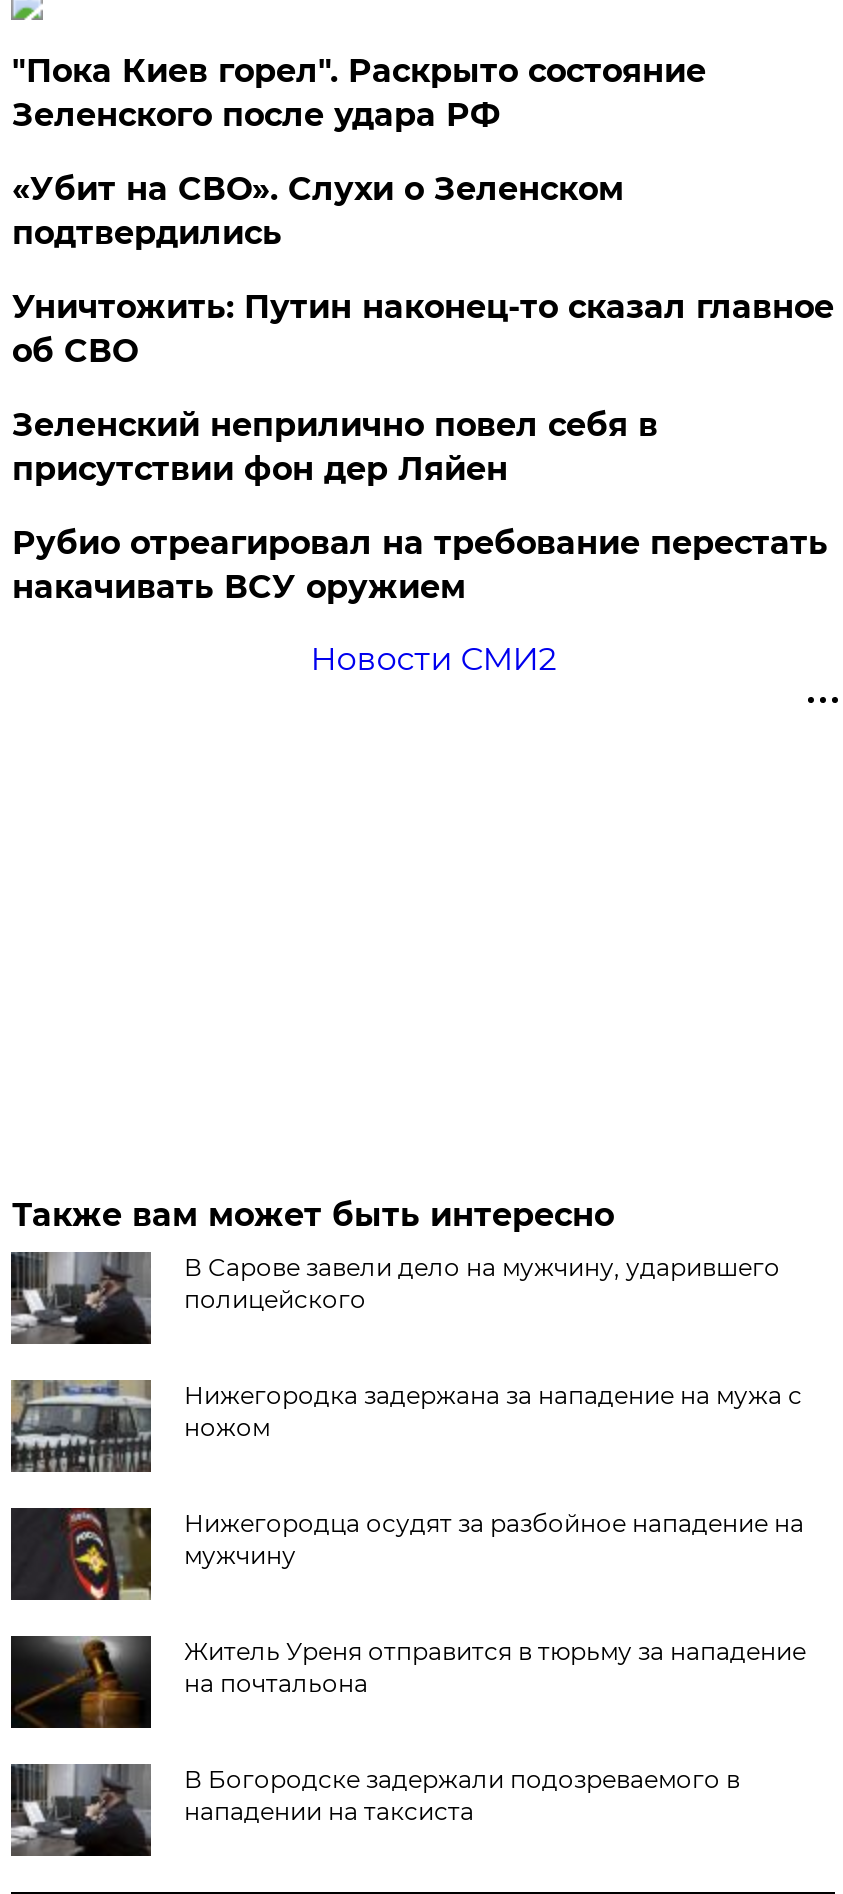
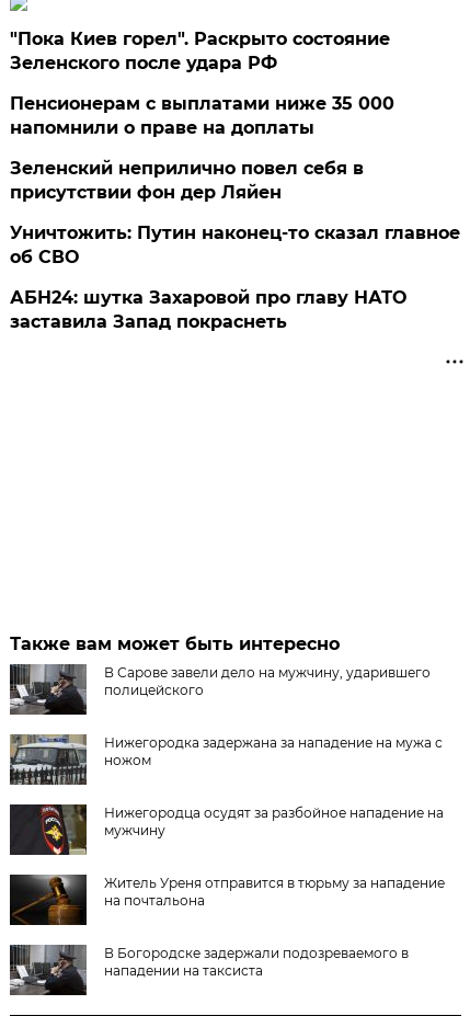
[12,170,624,252] «Убит на СВО». Слухи о Зеленском | подтвердились -> [10,93,395,138] Пенсионерам с выплатами ниже 35 000 | напомнили о праве на доплаты
moved [12,288,834,370] -> [10,222,461,267]: Уничтожить: Путин наконец-то сказал главное | об СВО
moved [12,406,658,488] -> [10,158,364,203]: Зеленский неприлично повел cебя в | присутствии фон дер Ляйен
[12,524,828,606] Рубио отреагировал на требование перестать | накачивать ВСУ оружием -> none
[310,640,556,678] Новости СМИ2 -> [10,287,407,332] АБН24: шутка Захаровой про главу НАТО | заставила Запад покраснеть

